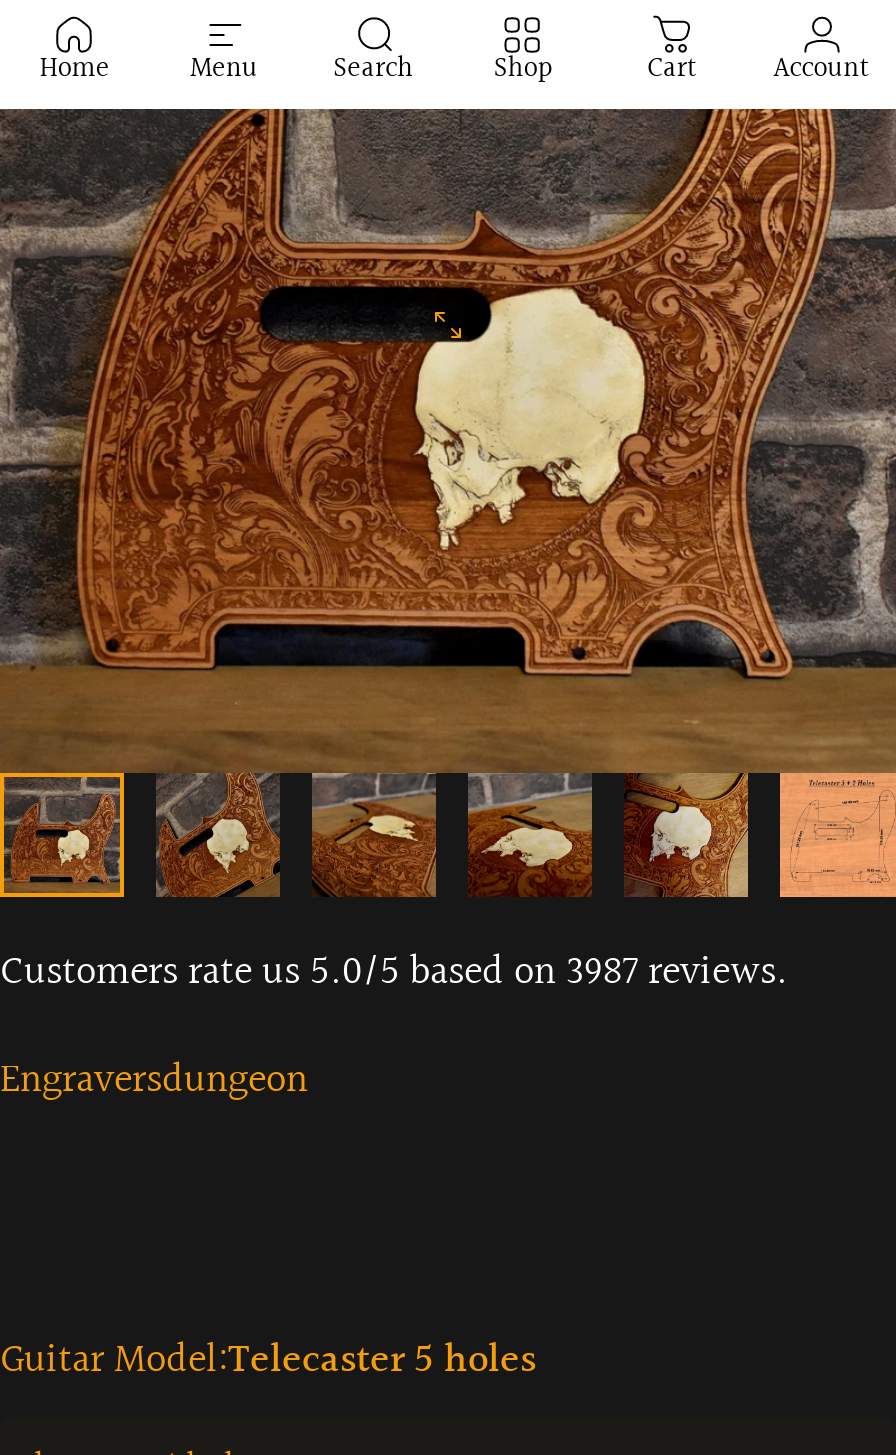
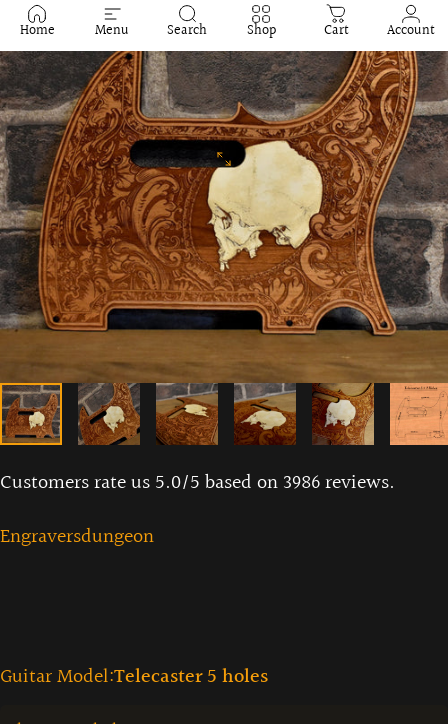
[0,941,788,1005] Customers rate us 5.0/5 based on 3987 reviews. -> [0,467,395,499] Customers rate us 5.0/5 based on 3986 reviews.

